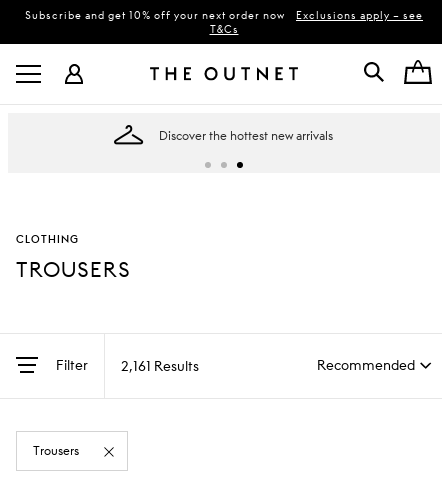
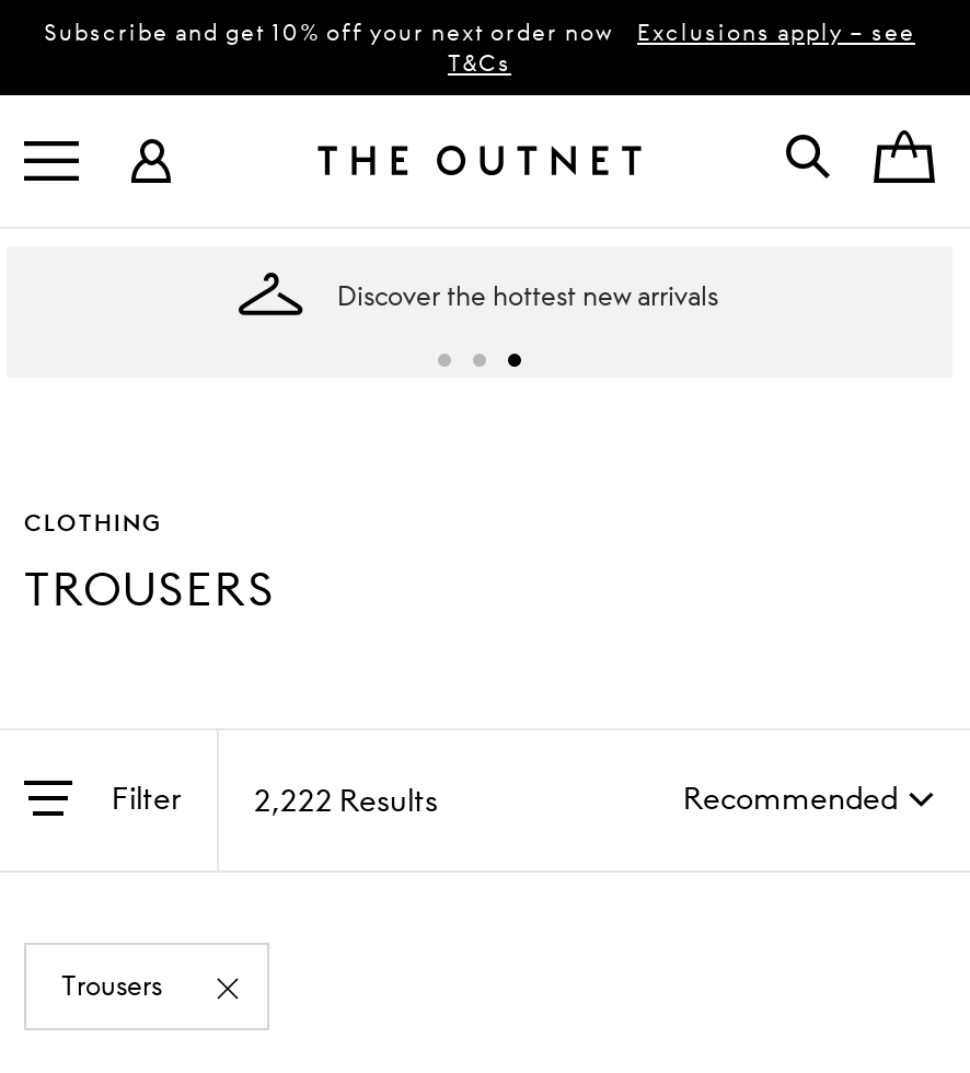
[121,358,199,374] 2,161 Results -> [254,783,438,818] 2,222 Results

